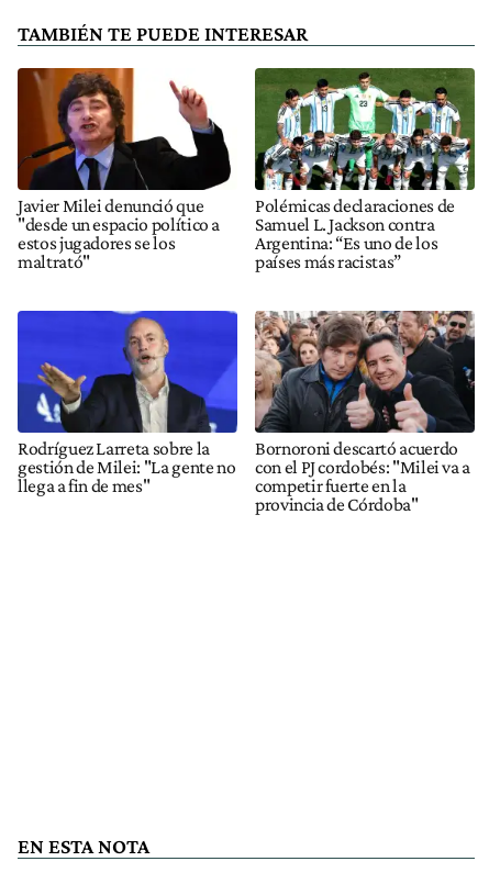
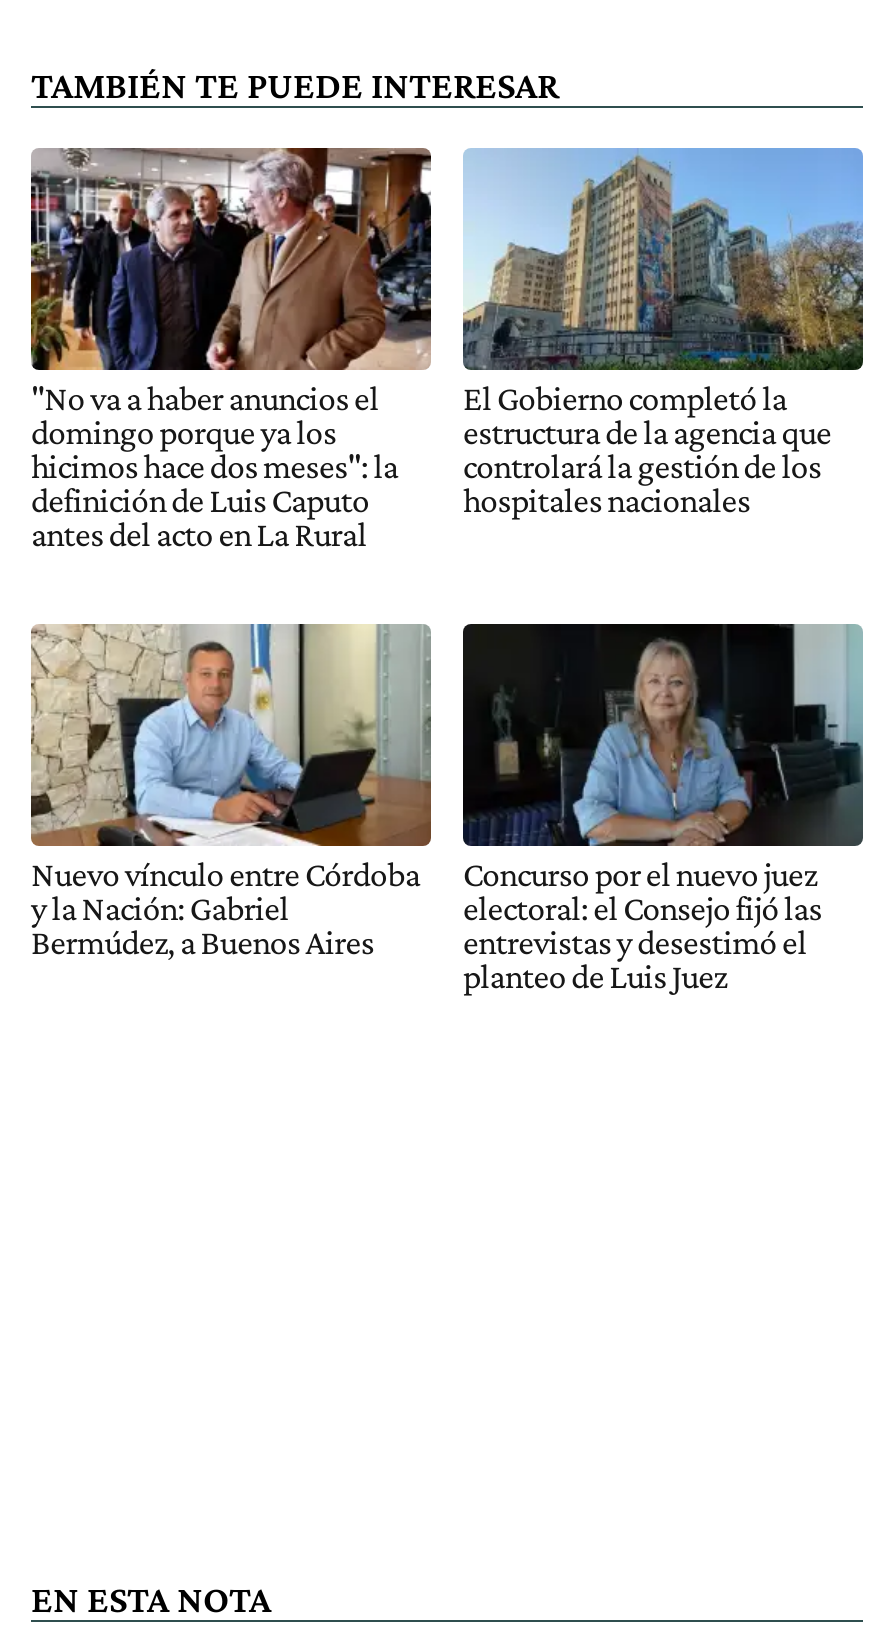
[18,67,237,272] [image] | Javier Milei denunció que | "desde un espacio político a | estos jugadores se los | maltrató" -> [29,146,433,554] [image] | "No va a haber anuncios el | domingo porque ya los | hicimos hace dos meses": la | definición de Luis Caputo | antes del acto en La Rural
[254,67,476,272] [image] | Polémicas declaraciones de | Samuel L. Jackson contra | Argentina: “Es uno de los | países más racistas” -> [463,146,865,520] [image] | El Gobierno completó la | estructura de la agencia que | controlará la gestión de los | hospitales nacionales
[16,310,238,497] [image] | Rodríguez Larreta sobre la | gestión de Milei: "La gente no | llega a fin de mes" -> [29,622,433,962] [image] | Nuevo vínculo entre Córdoba | y la Nación: Gabriel | Bermúdez, a Buenos Aires
[254,310,475,515] [image] | Bornoroni descartó acuerdo | con el PJ cordobés: "Milei va a | competir fuerte en la | provincia de Córdoba" -> [461,622,865,996] [image] | Concurso por el nuevo juez | electoral: el Consejo fijó las | entrevistas y desestimó el | planteo de Luis Juez

